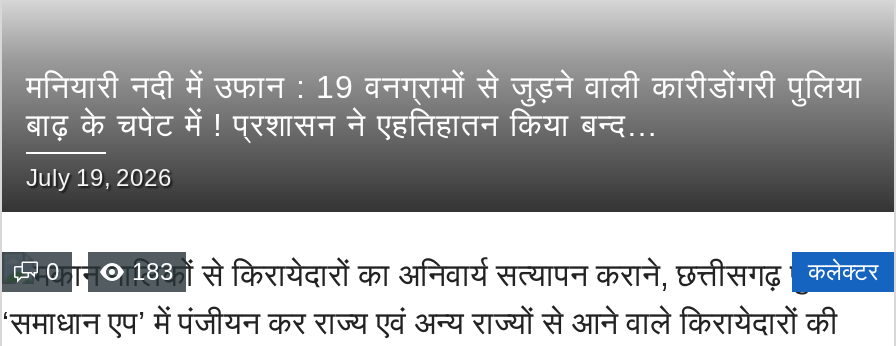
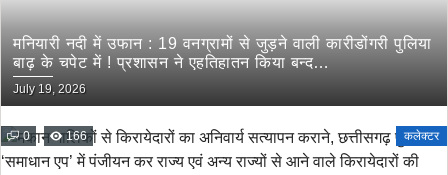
[132,257,174,285] 183 -> [66,128,87,142] 166

